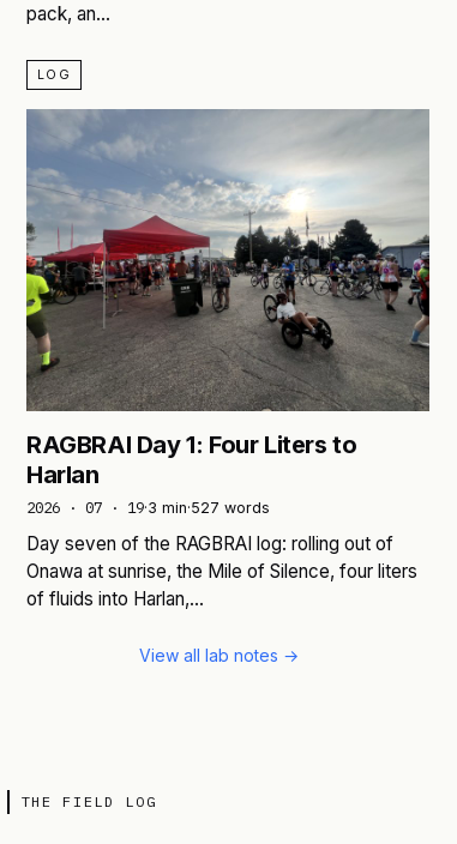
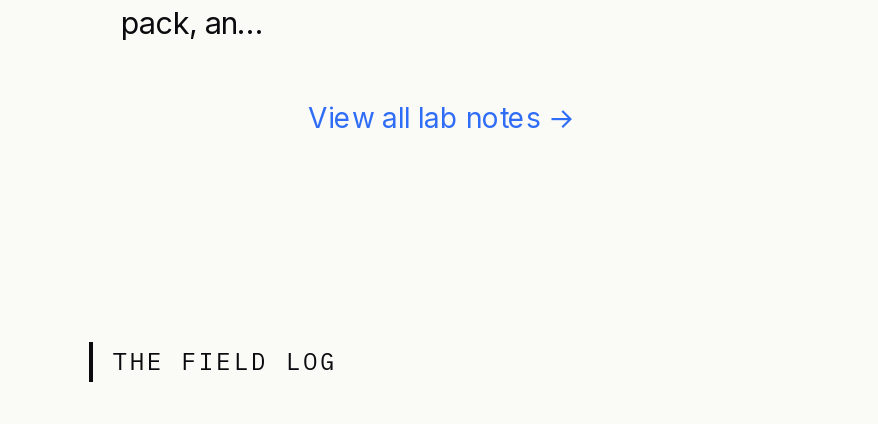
[37,67,71,82] LOG -> none
[25,108,431,610] [image] | RAGBRAI Day 1: Four Liters to | Harlan | 2026 · 07 · 19·3 min·527 words | Day seven of the RAGBRAI log: rolling out of | Onawa at sunrise, the Mile of Silence, four liters | of fluids into Harlan,… -> none

